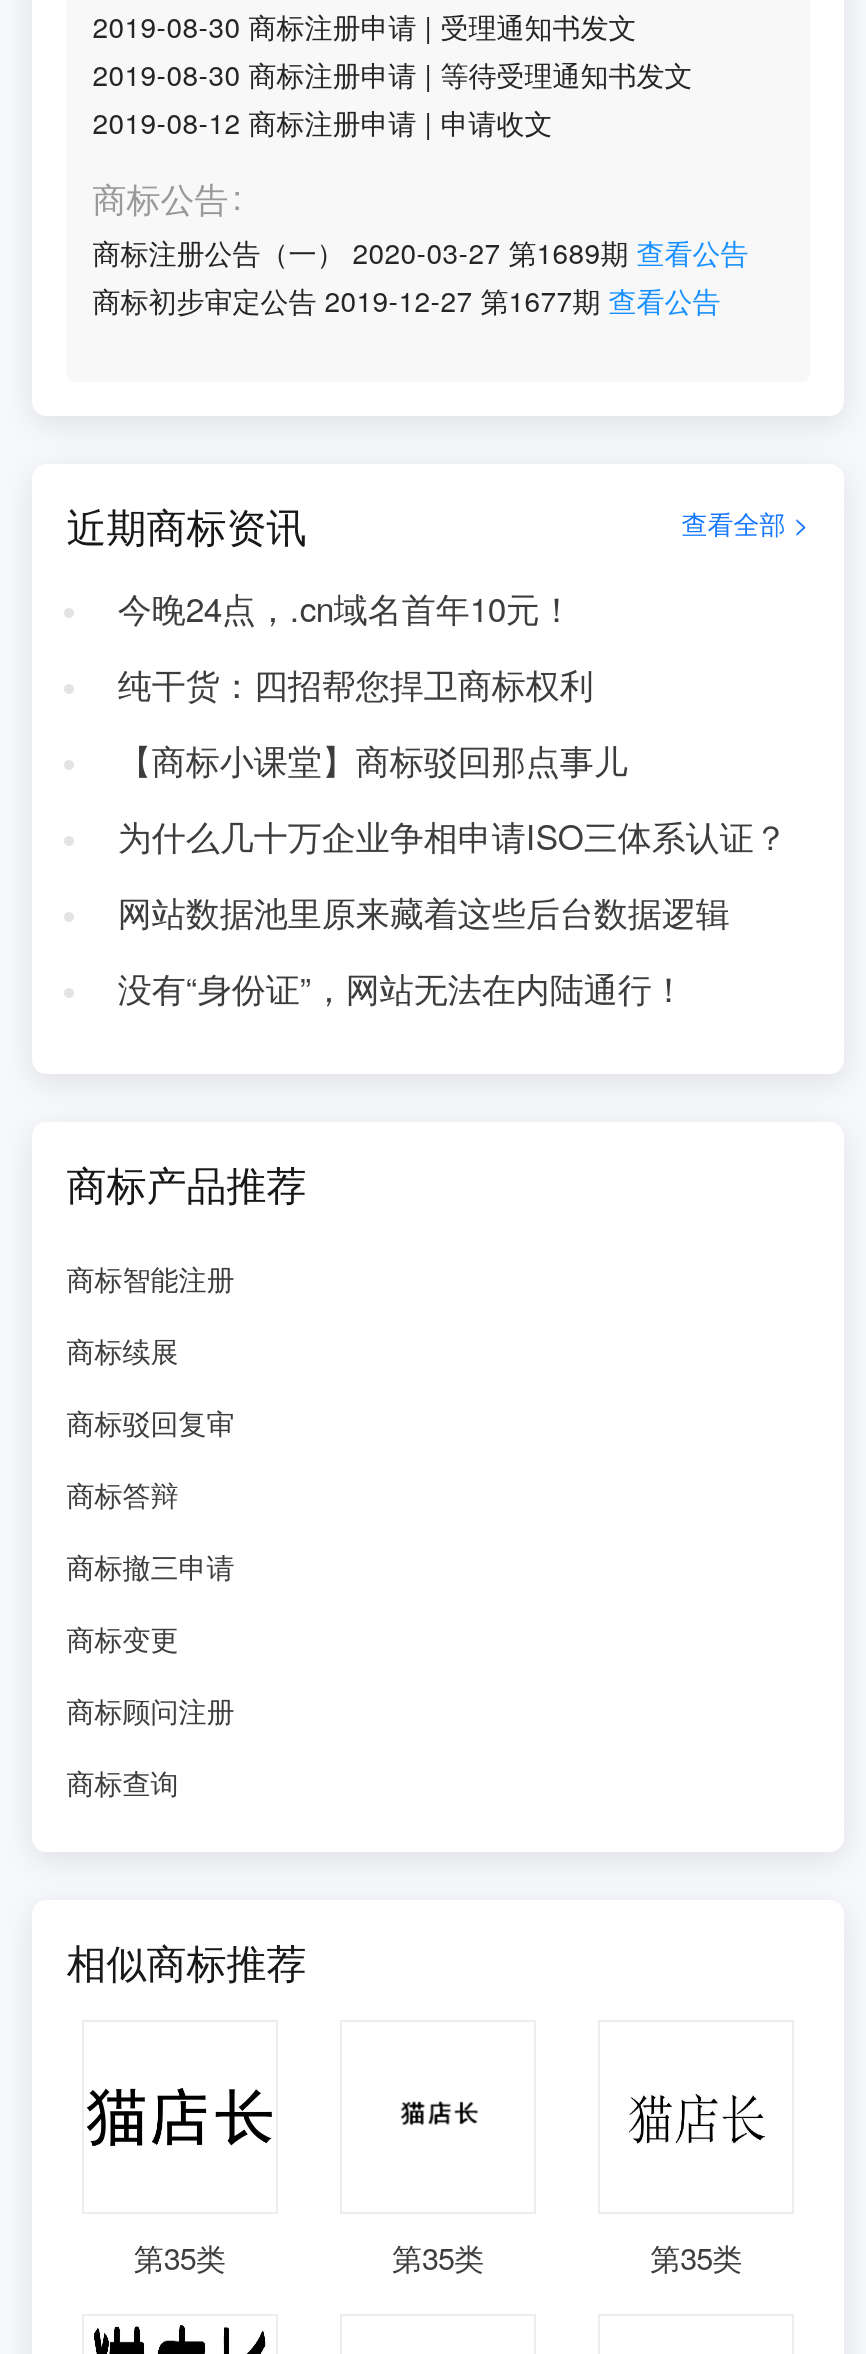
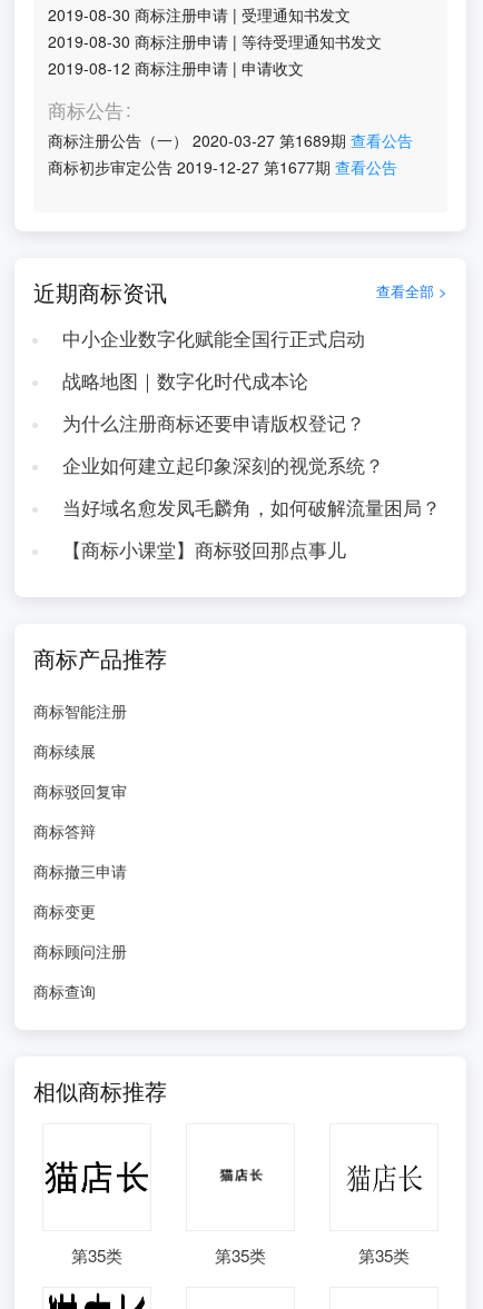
[118,584,594,708] 今晚24点，.cn域名首年10元！ | 纯干货：四招帮您捍卫商标权利 -> [62,325,440,520] 中小企业数字化赋能全国行正式启动 | 战略地图｜数字化时代成本论 | 为什么注册商标还要申请版权登记？ | 企业如何建立起印象深刻的视觉系统？ | 当好域名愈发凤毛麟角，如何破解流量困局？
moved [118,736,628,784] -> [62,536,346,563]: 【商标小课堂】商标驳回那点事儿
[118,812,788,1012] 为什么几十万企业争相申请ISO三体系认证？ | 网站数据池里原来藏着这些后台数据逻辑 | 没有“身份证”，网站无法在内陆通行！ -> none

